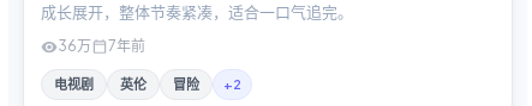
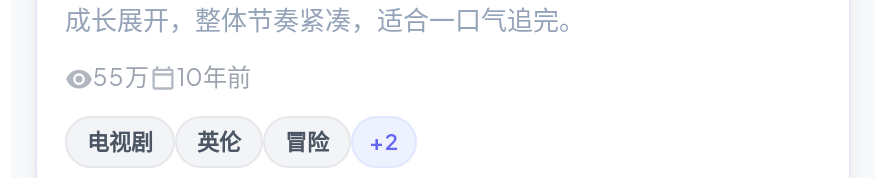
[58,37,91,55] 36万 -> [93,62,149,92] 55万
[108,37,145,55] 7年前 -> [177,62,251,92] 10年前

